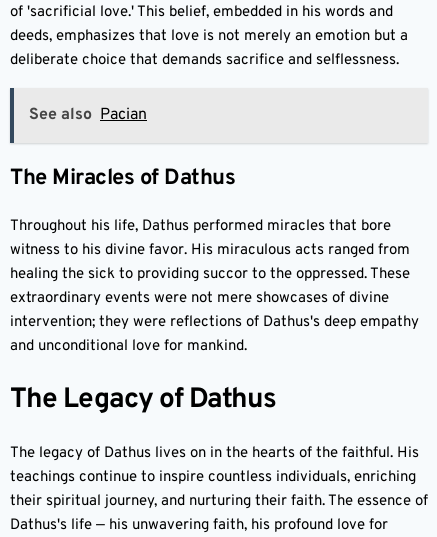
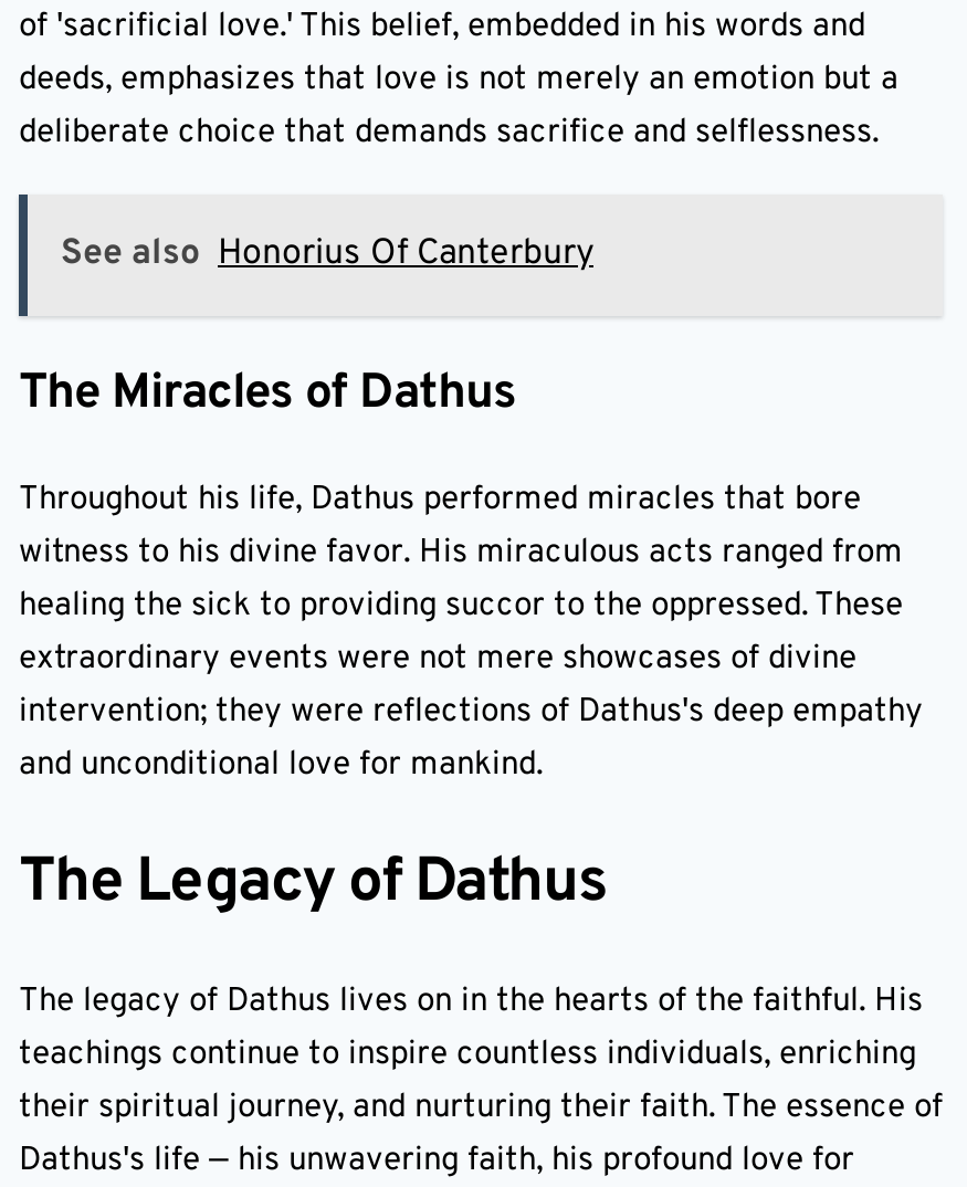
[29,105,147,125] See also Pacian -> [61,233,593,277] See also Honorius Of Canterbury

